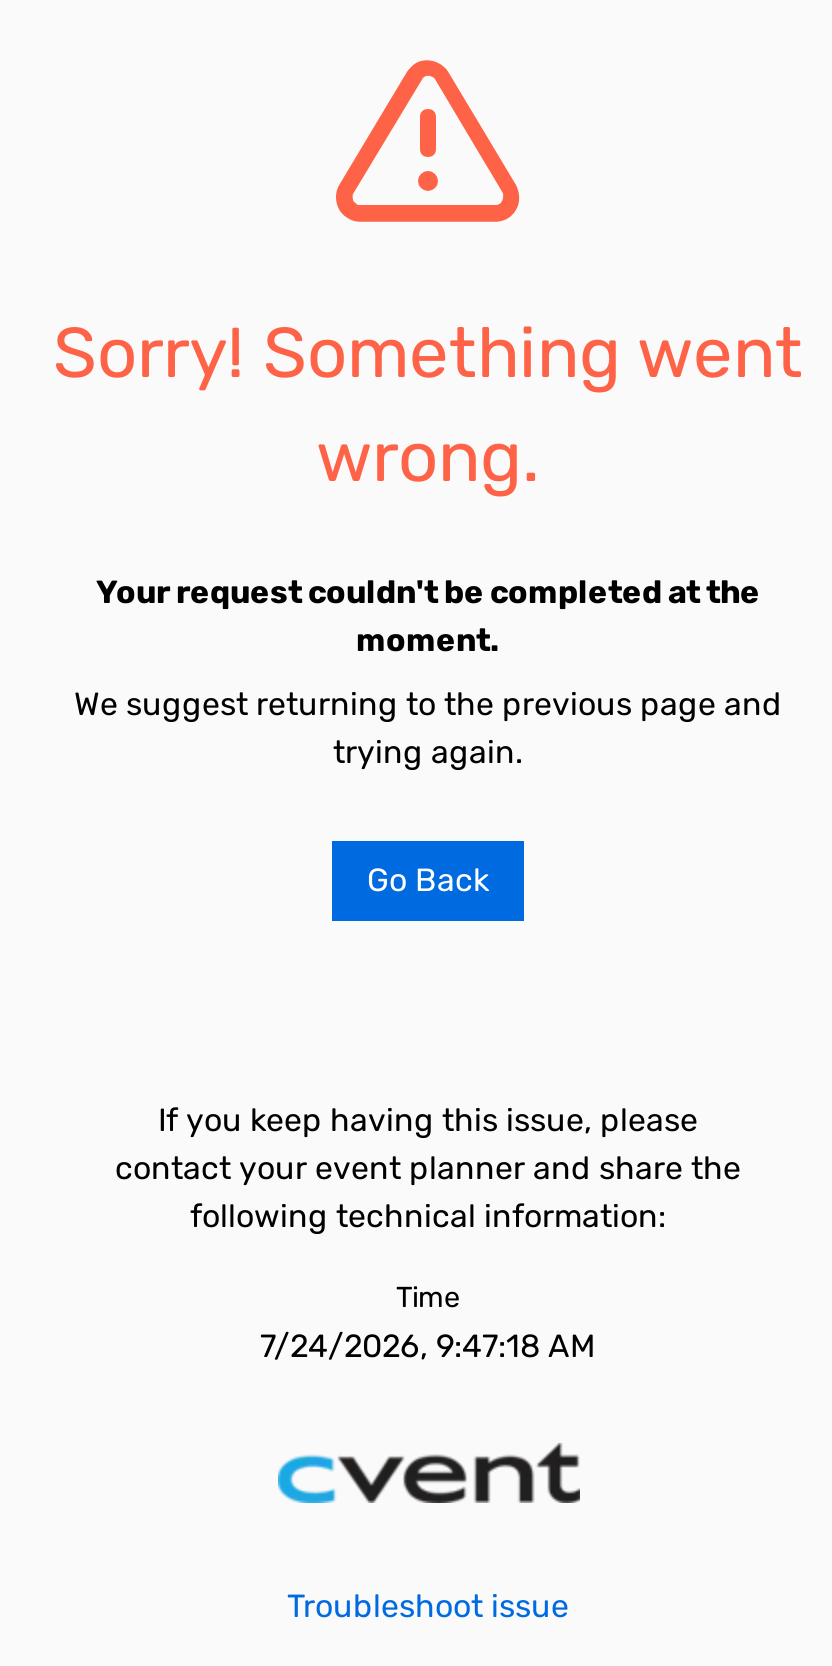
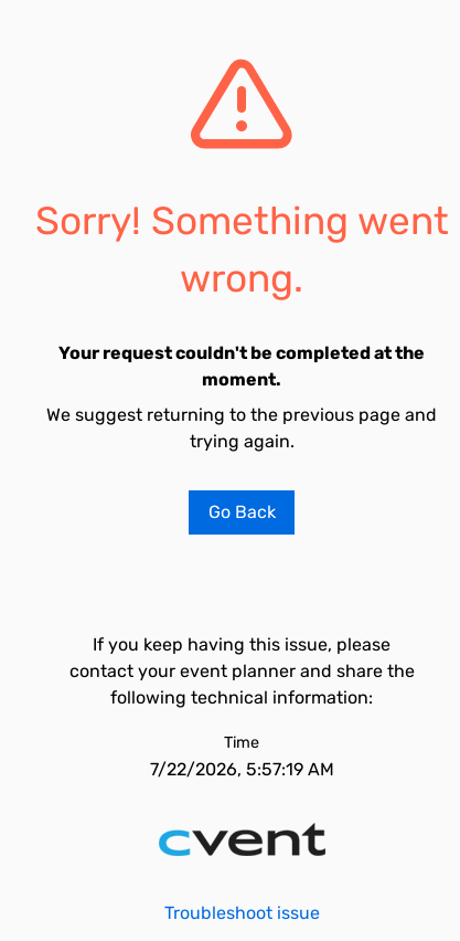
[260,1327,596,1365] 7/24/2026, 9:47:18 AM -> [149,759,334,780] 7/22/2026, 5:57:19 AM

